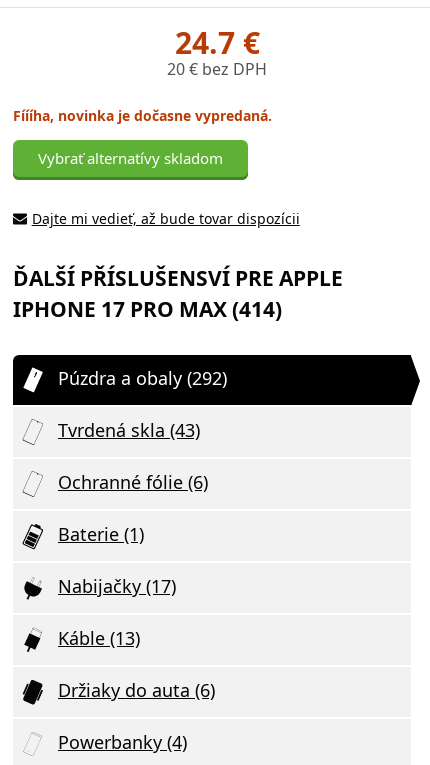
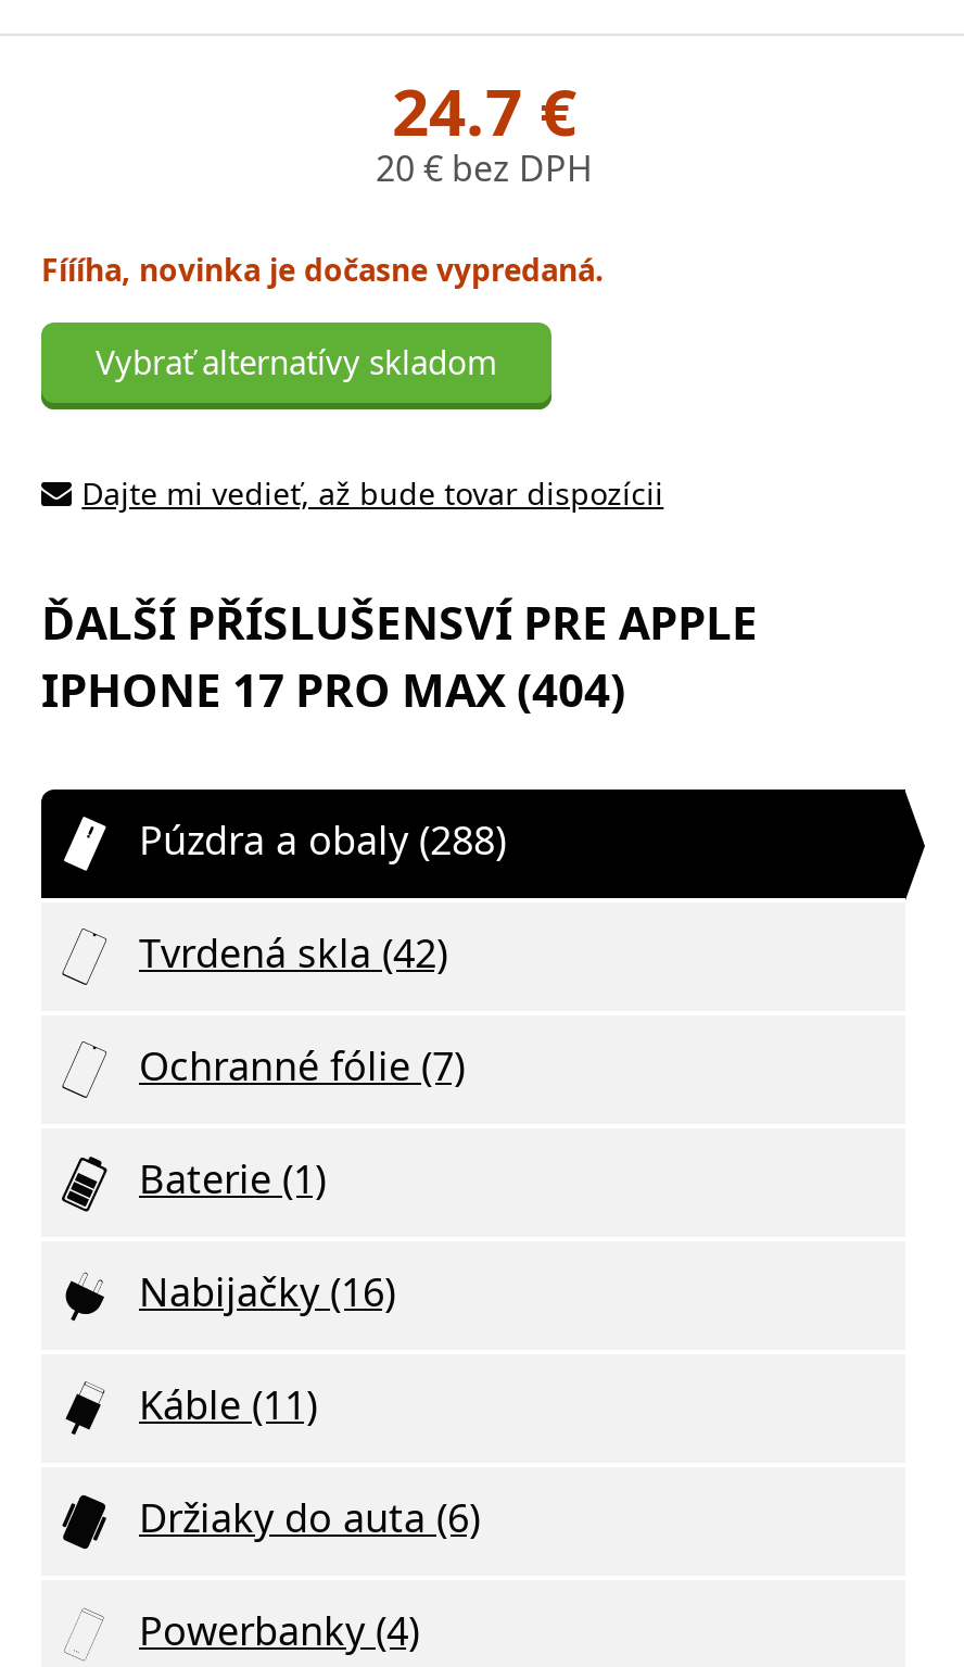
[13,295,282,323] IPHONE 17 PRO MAX (414) -> [41,659,625,720] IPHONE 17 PRO MAX (404)
[58,366,227,390] Púzdra a obaly (292) -> [139,813,506,865] Púzdra a obaly (288)
[58,418,200,442] Tvrdená skla (43) -> [139,926,447,978] Tvrdená skla (42)
[58,470,208,494] Ochranné fólie (6) -> [139,1039,465,1091] Ochranné fólie (7)
[58,574,176,598] Nabijačky (17) -> [139,1265,395,1317] Nabijačky (16)
[58,626,140,650] Káble (13) -> [139,1378,317,1430] Káble (11)

